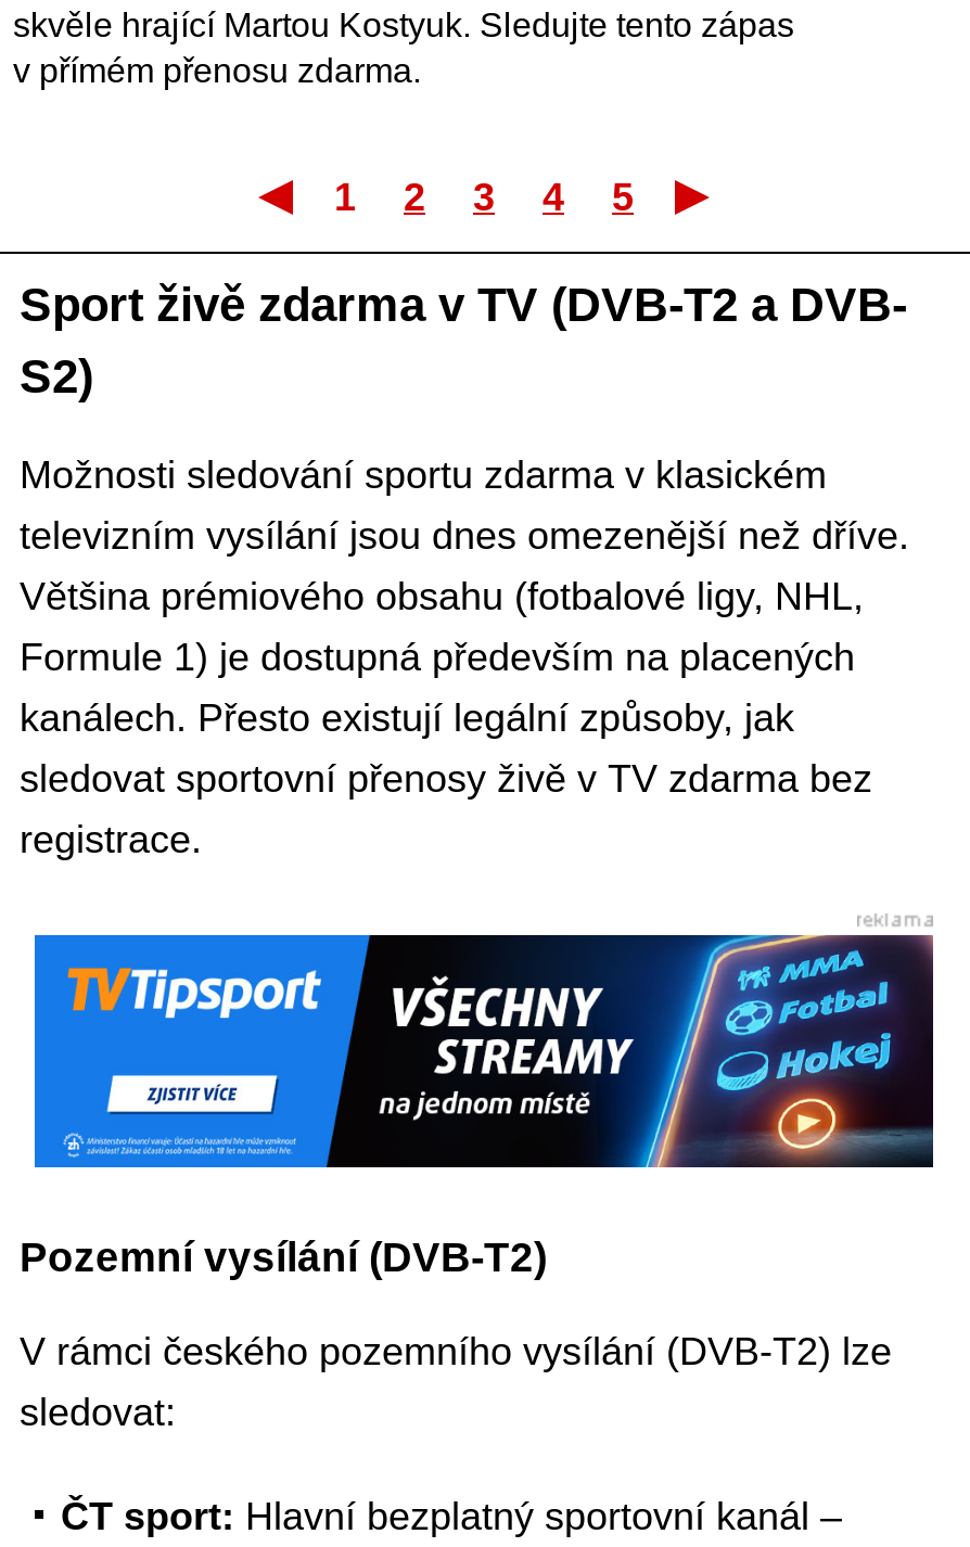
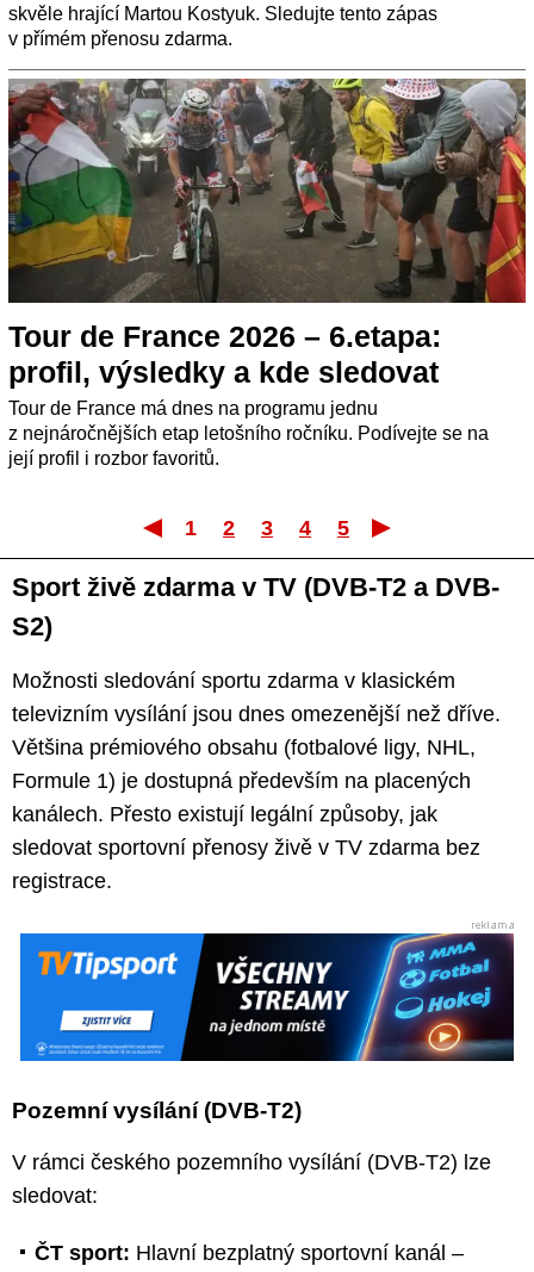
none -> [7,68,527,468] [image] | Tour de France 2026 – 6.etapa: | profil, výsledky a kde sledovat | Tour de France má dnes na programu jednu | z nejnáročnějších etap letošního ročníku. Podívejte se na | její profil i rozbor favoritů.

